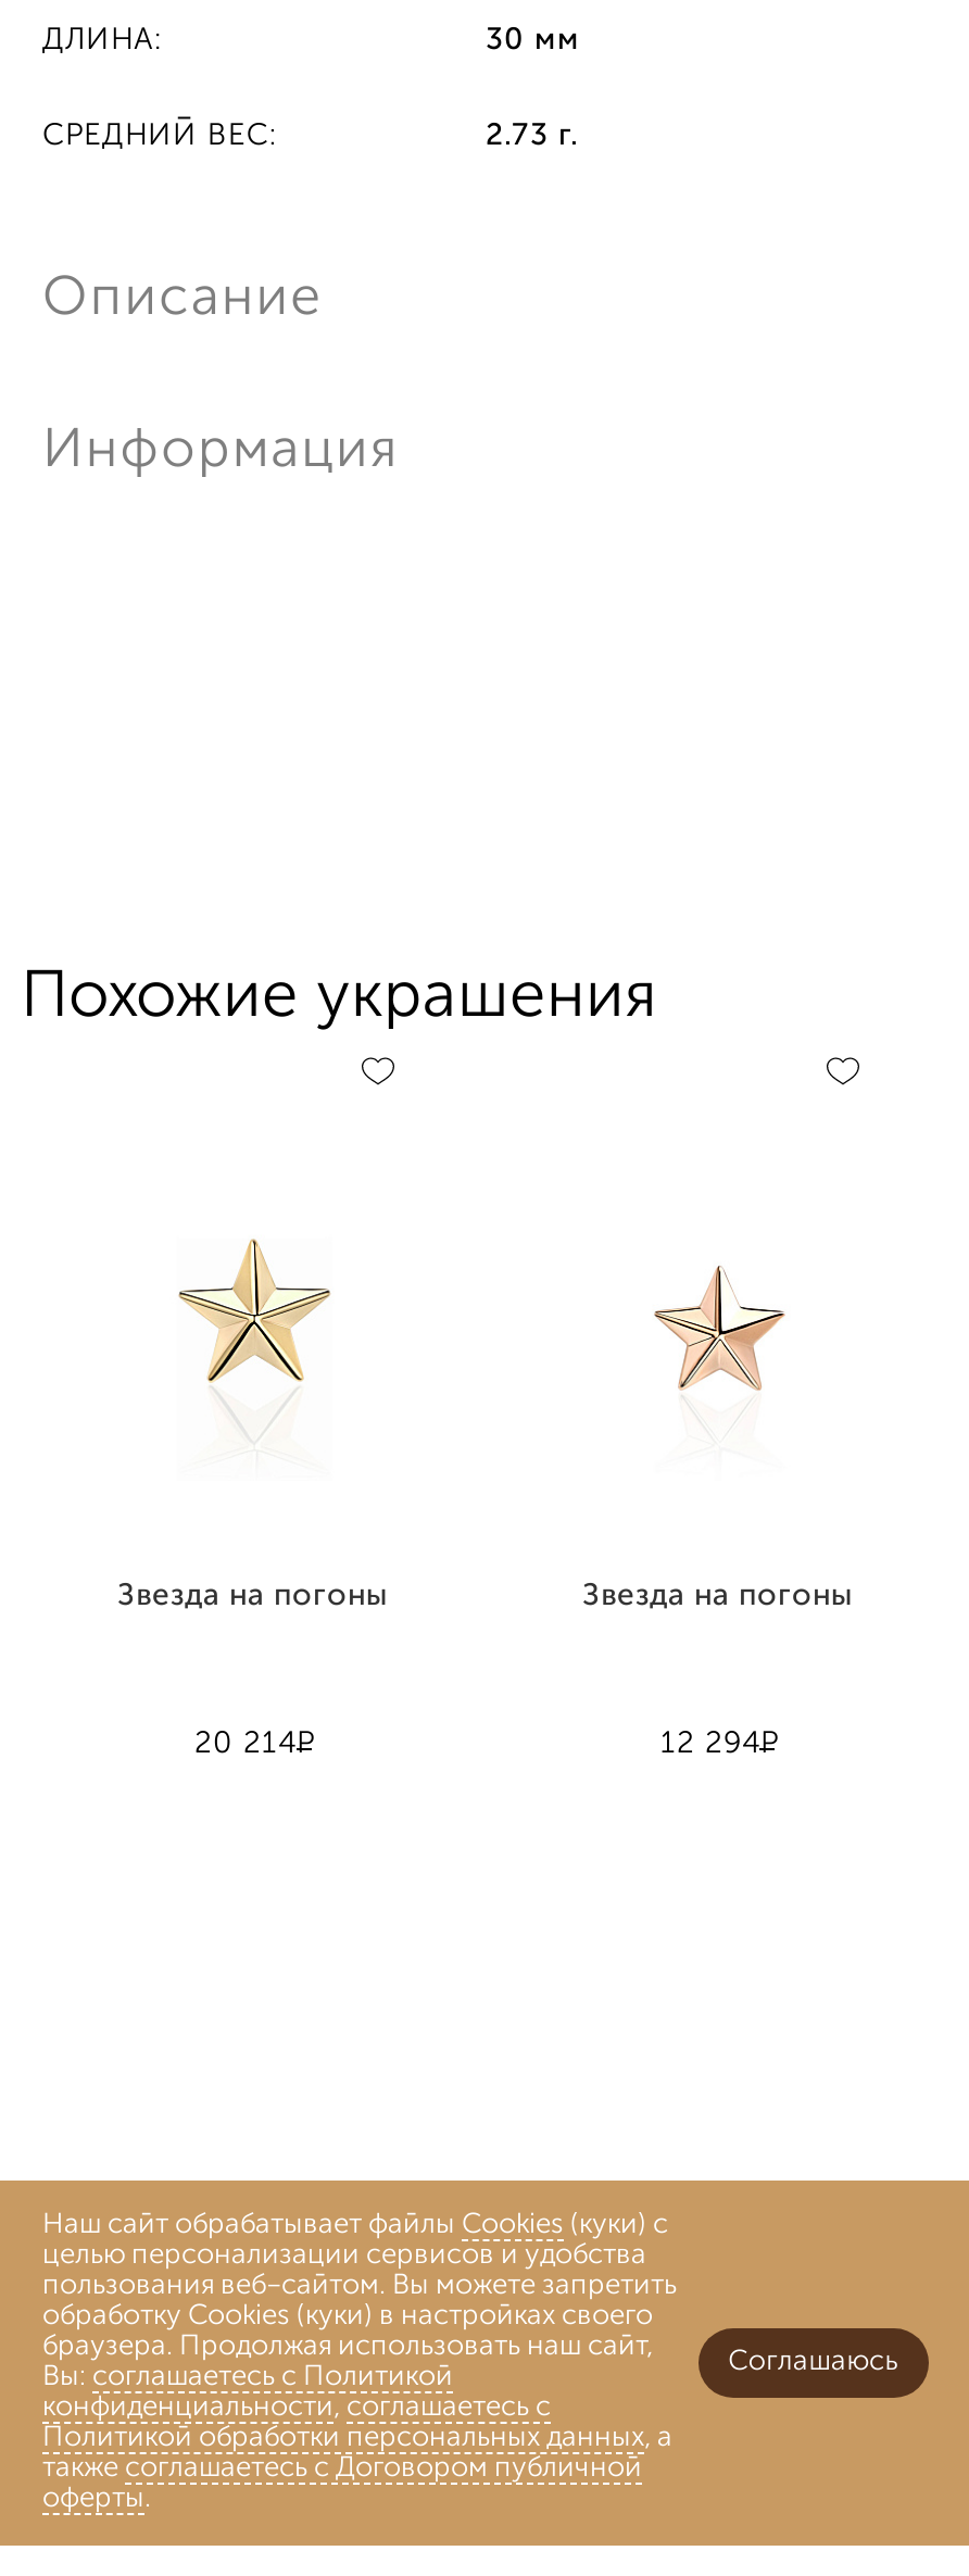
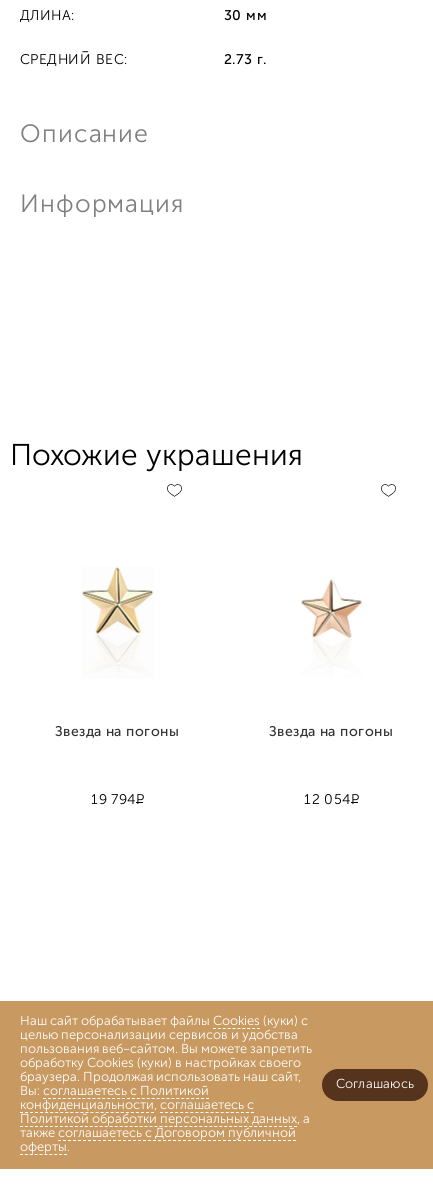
[194,1728,315,1761] 20 214Р -> [91,793,144,808] 19 794Р
[660,1728,779,1761] 12 294Р -> [304,793,359,808] 12 054Р

